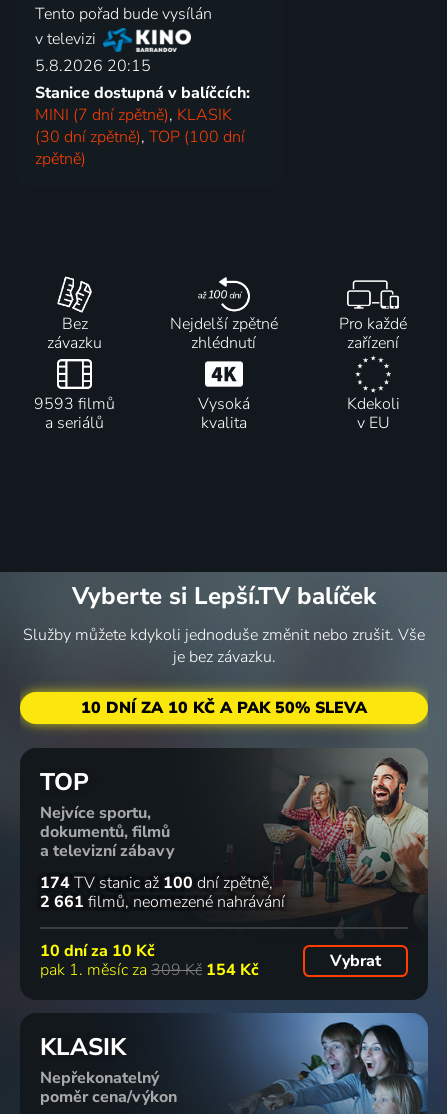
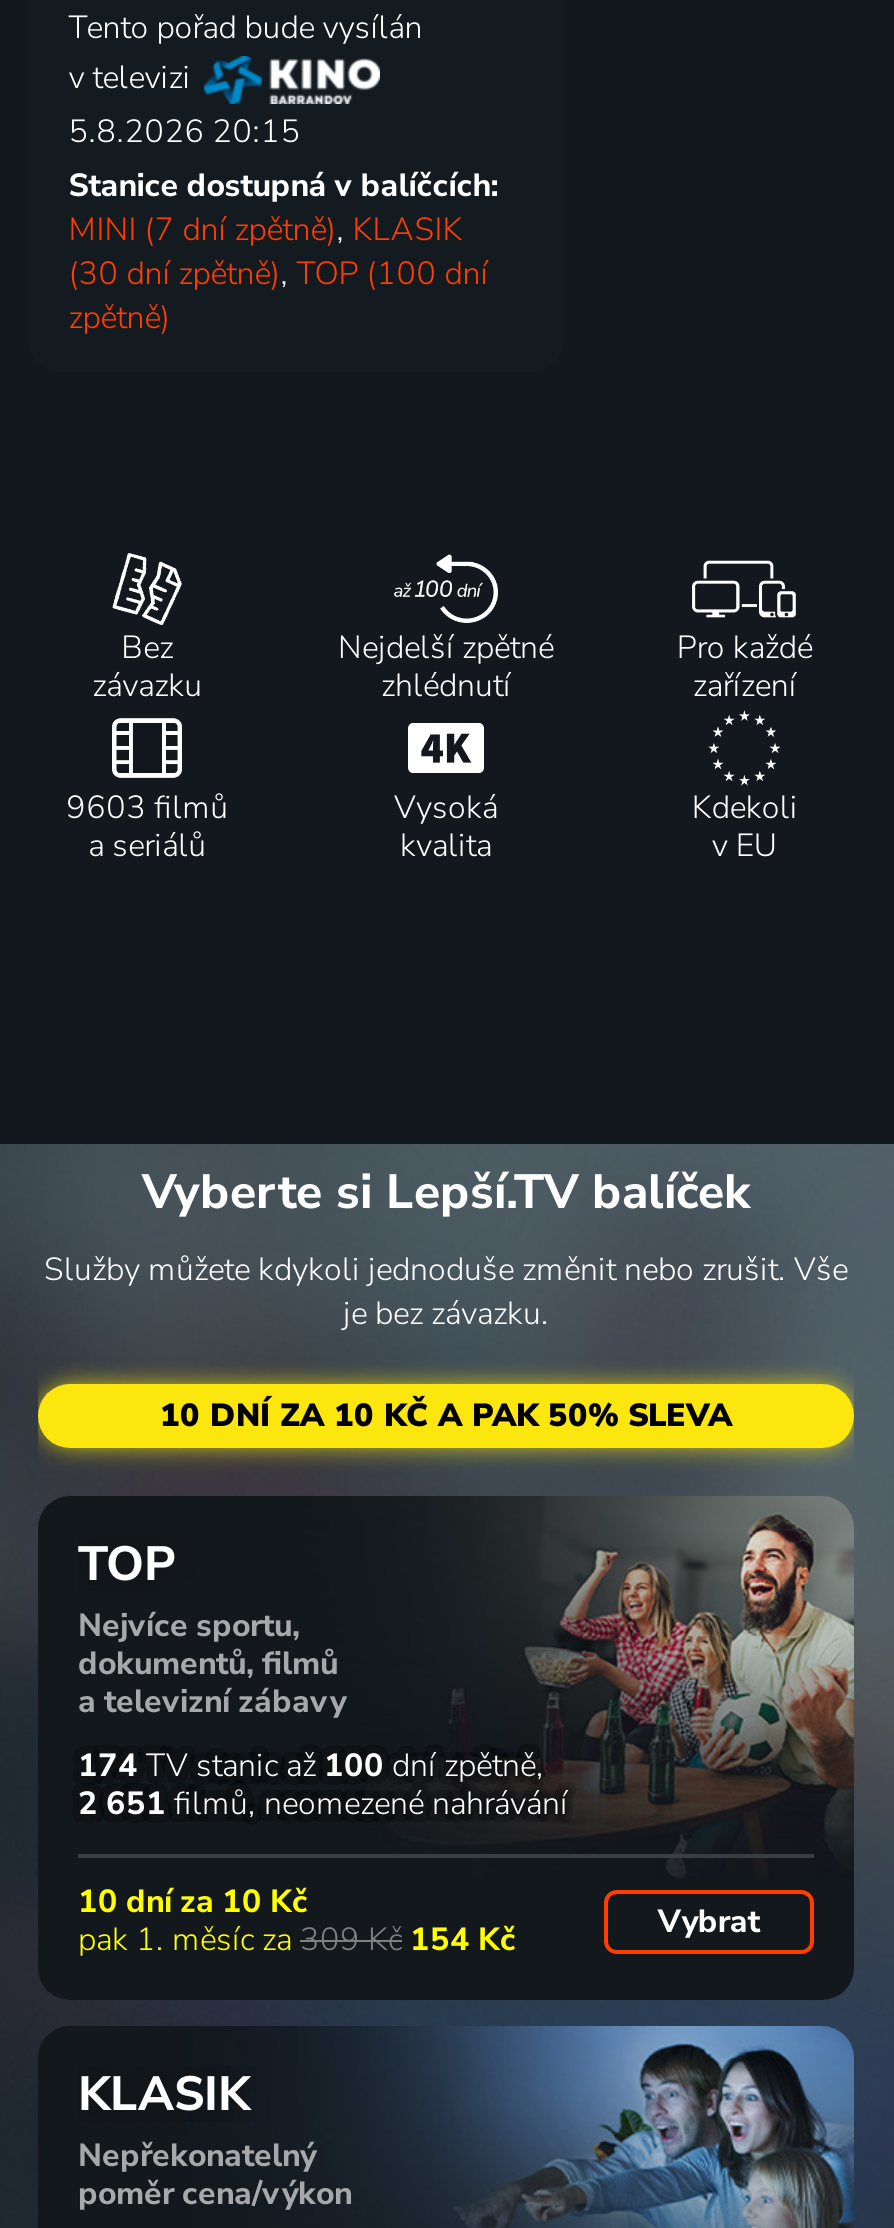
[34,393,115,415] 9593 filmů -> [66,786,228,830] 9603 filmů
[40,890,285,912] 2 661 filmů neomezené nahrávání -> [78,1781,568,1825] 2 651 filmů neomezené nahrávání

